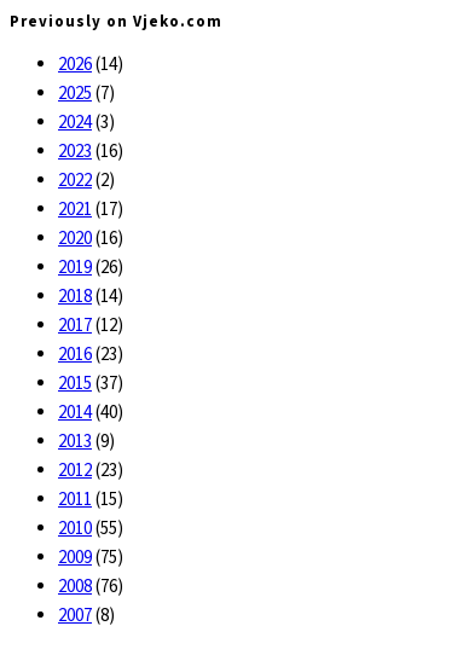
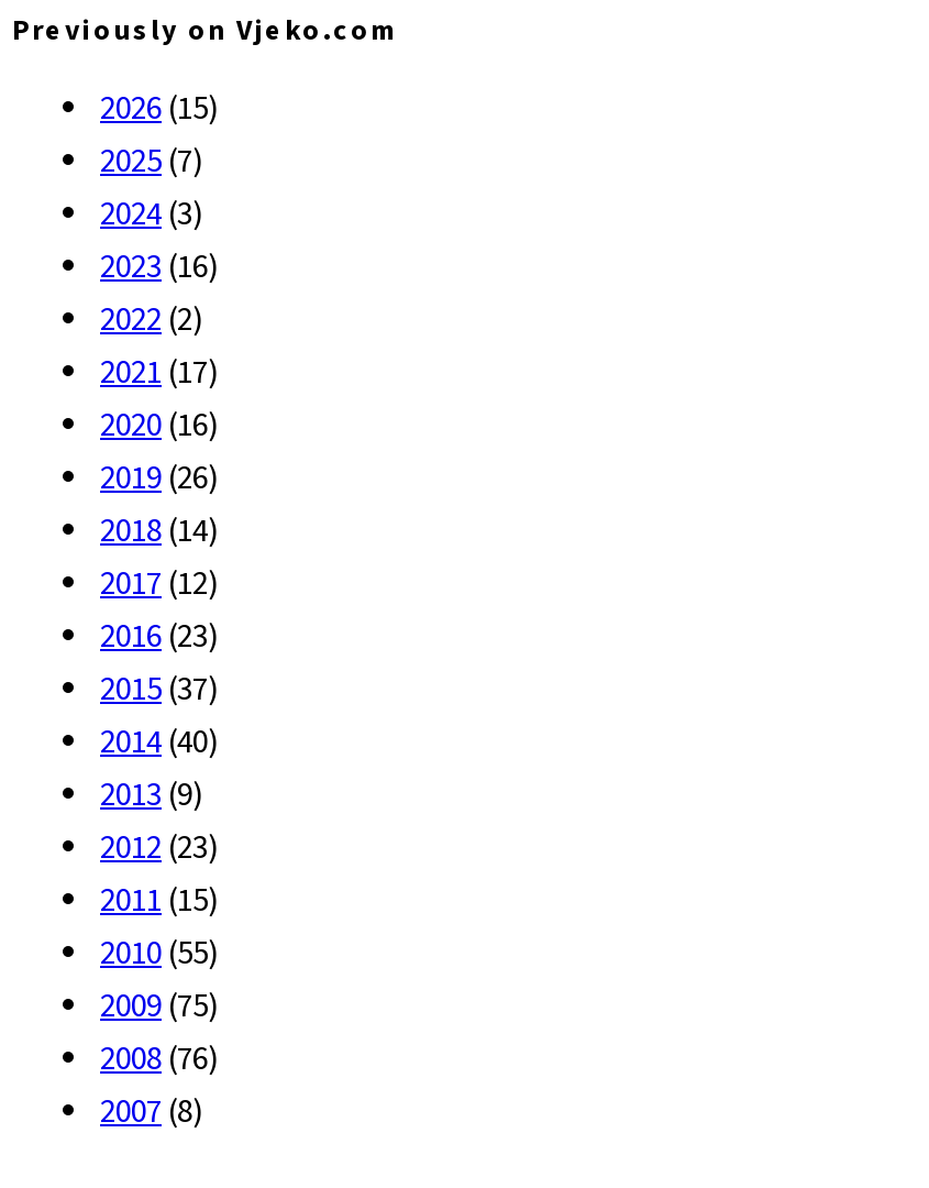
[58,52,141,77] 2026 (14) -> [100,86,252,132] 2026 (15)

